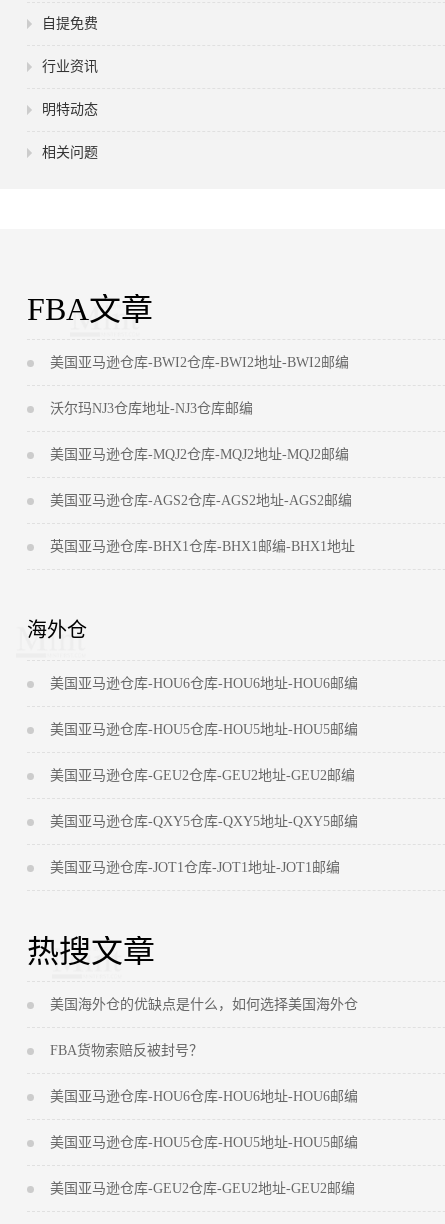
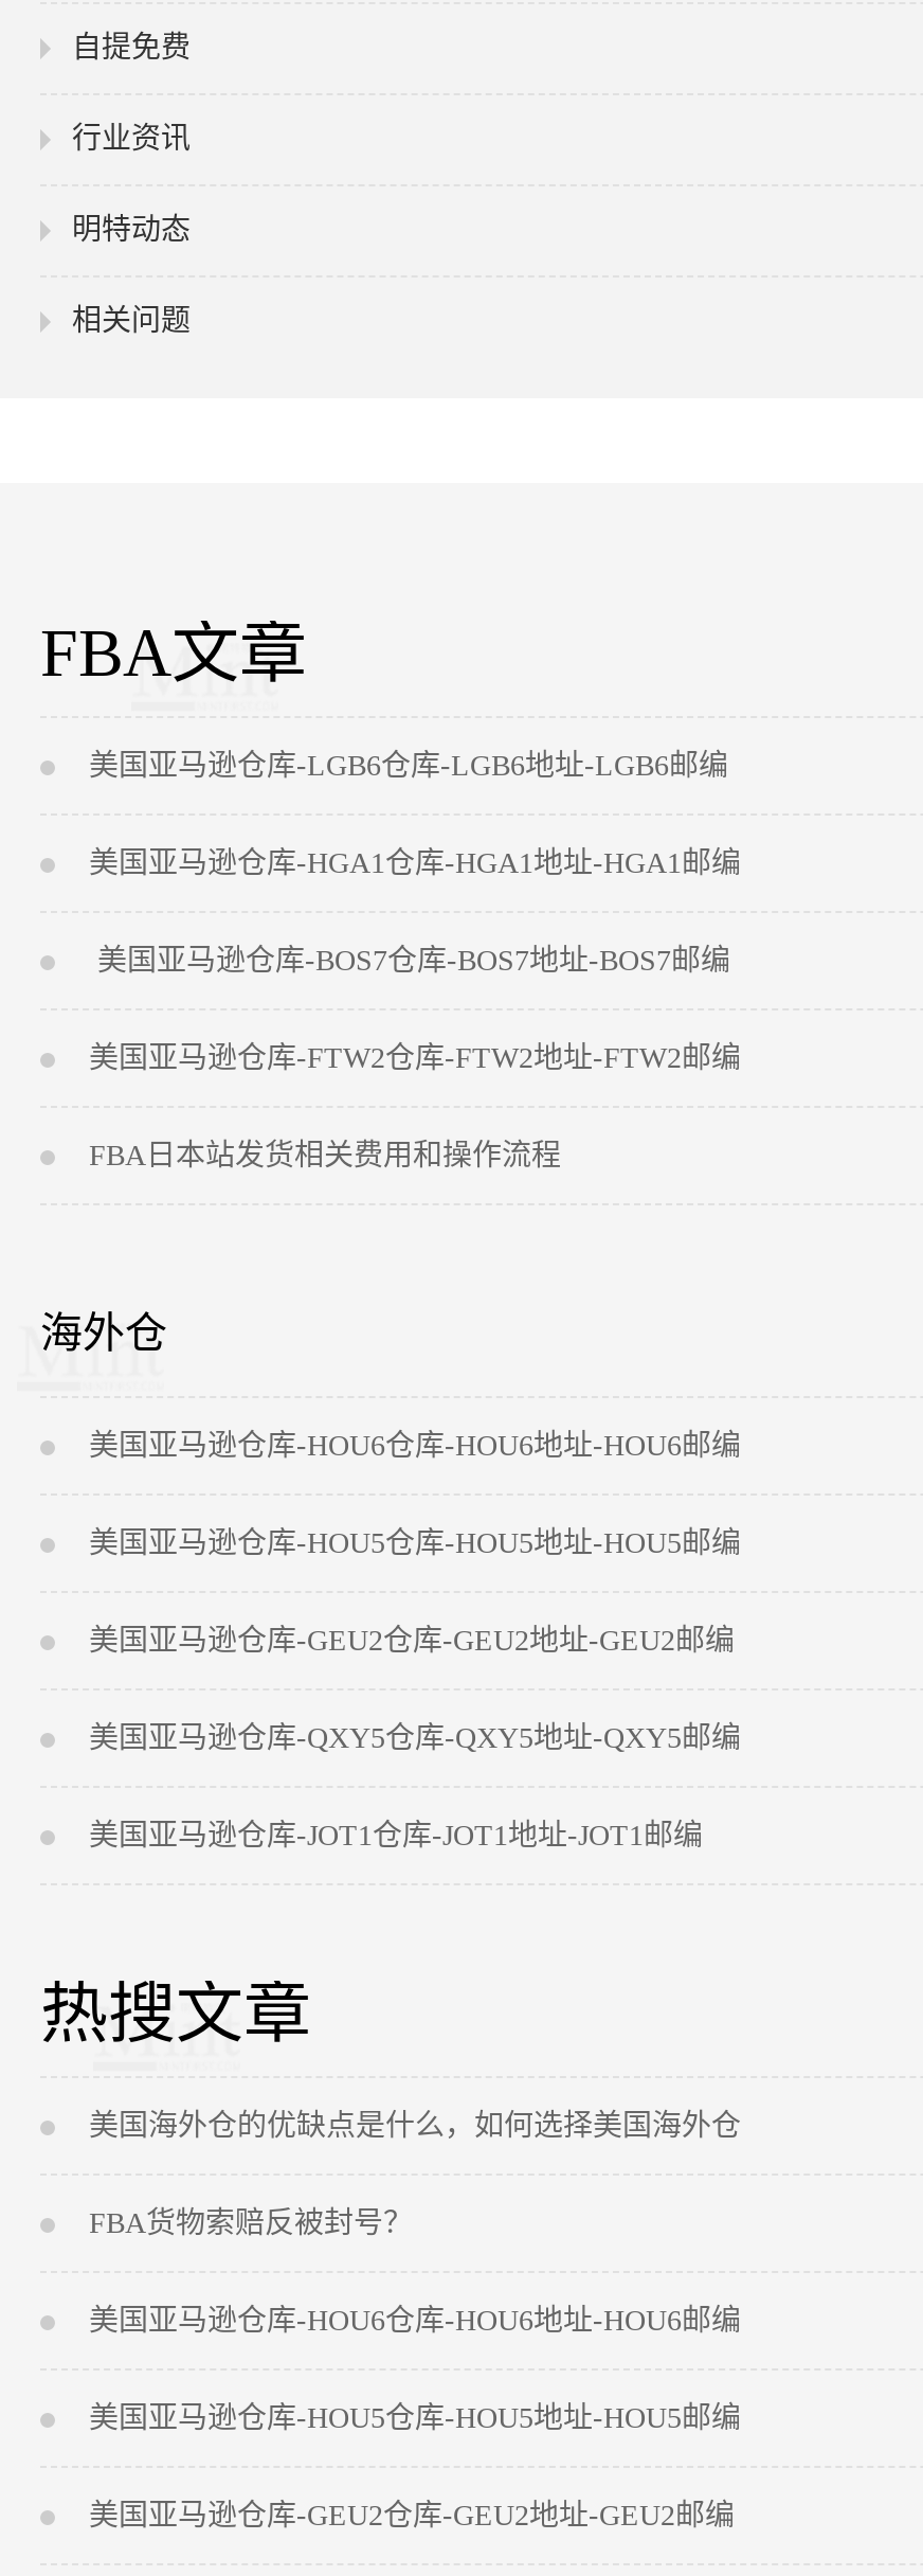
[50,355,349,370] 美国亚马逊仓库-BWI2仓库-BWI2地址-BWI2邮编 -> [89,750,728,782] 美国亚马逊仓库-LGB6仓库-LGB6地址-LGB6邮编
[50,401,253,416] 沃尔玛NJ3仓库地址-NJ3仓库邮编 -> [89,847,741,879] 美国亚马逊仓库-HGA1仓库-HGA1地址-HGA1邮编
[50,447,349,462] 美国亚马逊仓库-MQJ2仓库-MQJ2地址-MQJ2邮编 -> [89,945,730,977] 美国亚马逊仓库-BOS7仓库-BOS7地址-BOS7邮编
[50,493,352,508] 美国亚马逊仓库-AGS2仓库-AGS2地址-AGS2邮编 -> [89,1042,741,1074] 美国亚马逊仓库-FTW2仓库-FTW2地址-FTW2邮编
[50,539,355,554] 英国亚马逊仓库-BHX1仓库-BHX1邮编-BHX1地址 -> [89,1140,561,1171] FBA日本站发货相关费用和操作流程

